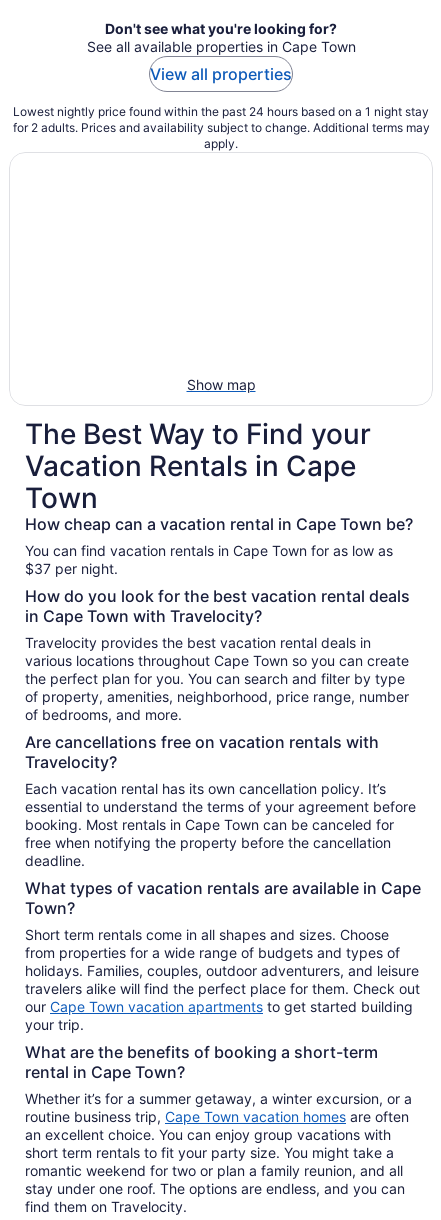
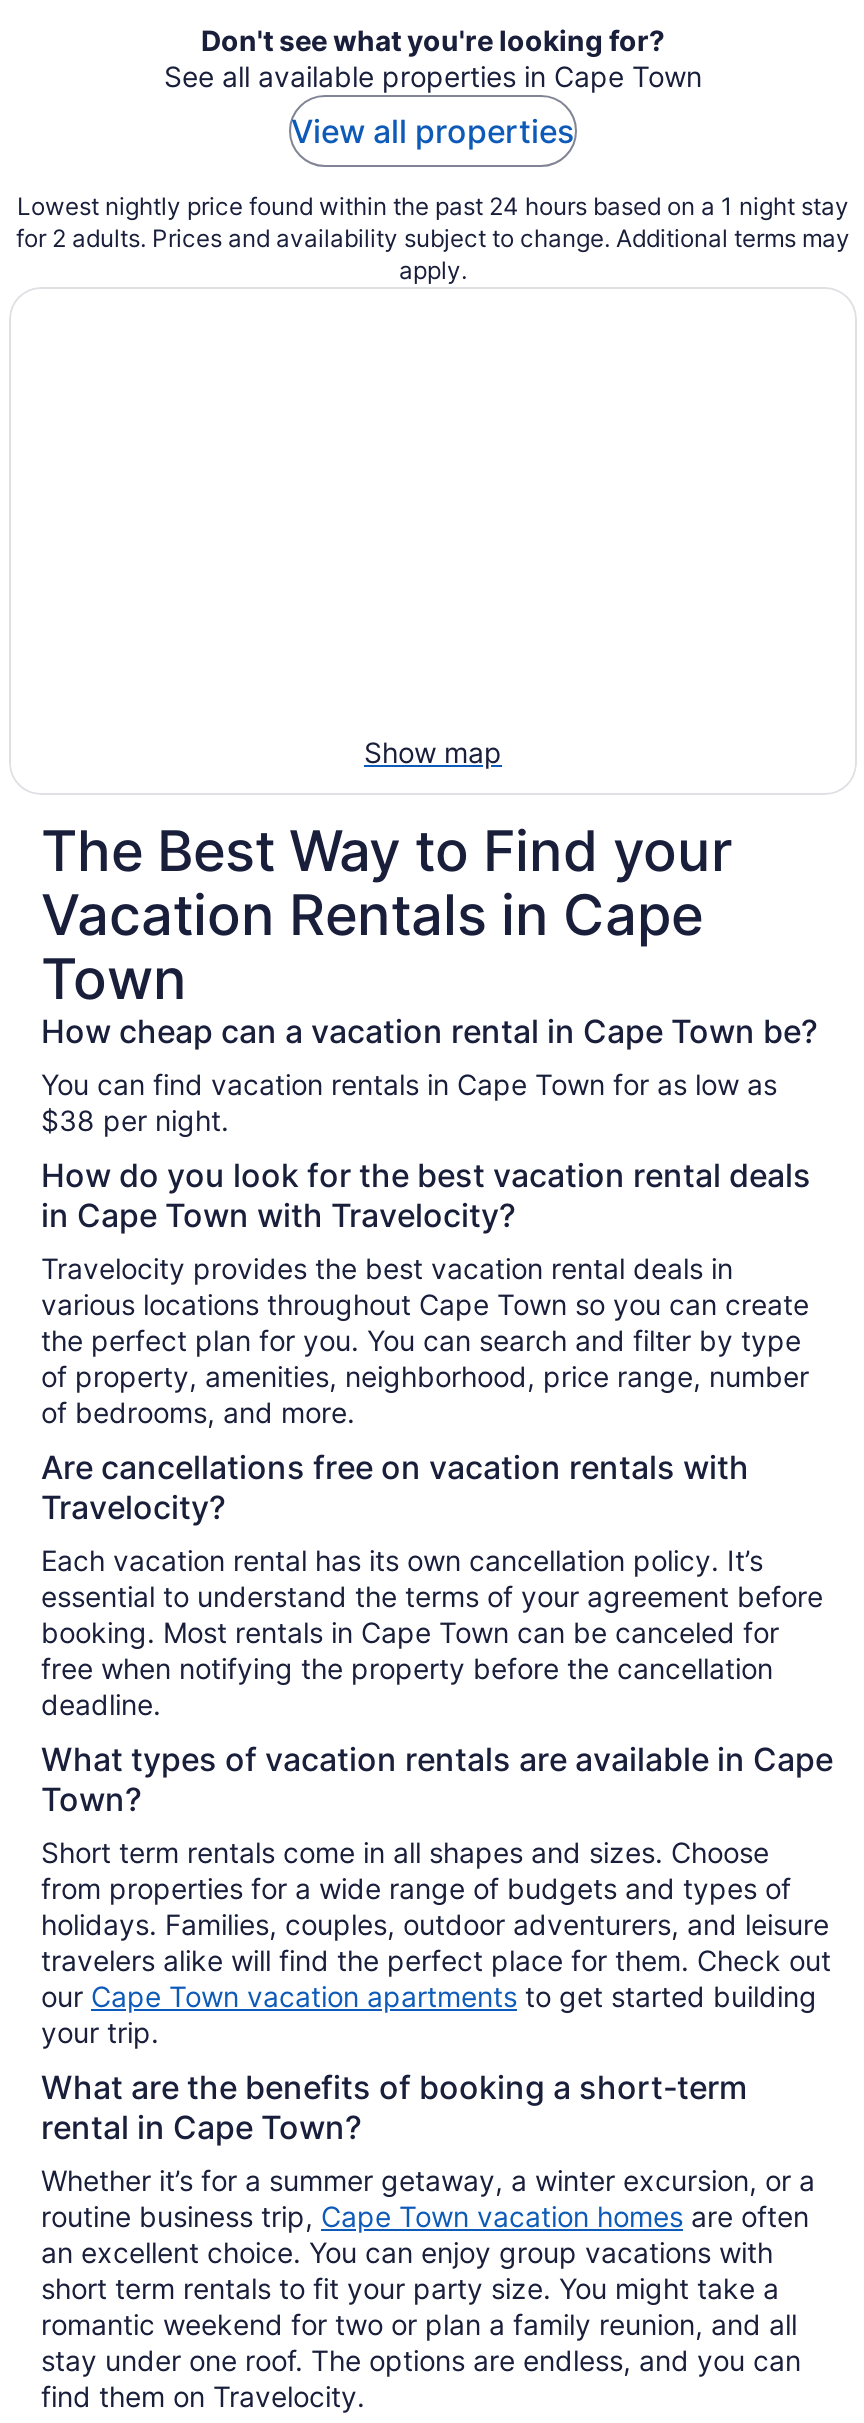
[25,560,118,577] $37 per night. -> [41,1103,229,1137] $38 per night.

